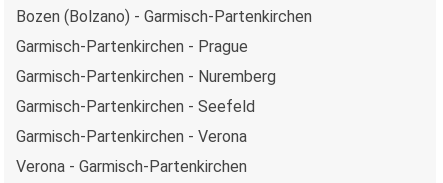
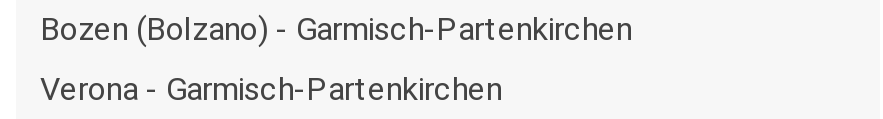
[16,36,276,145] Garmisch-Partenkirchen - Prague | Garmisch-Partenkirchen - Nuremberg | Garmisch-Partenkirchen - Seefeld | Garmisch-Partenkirchen - Verona -> none

